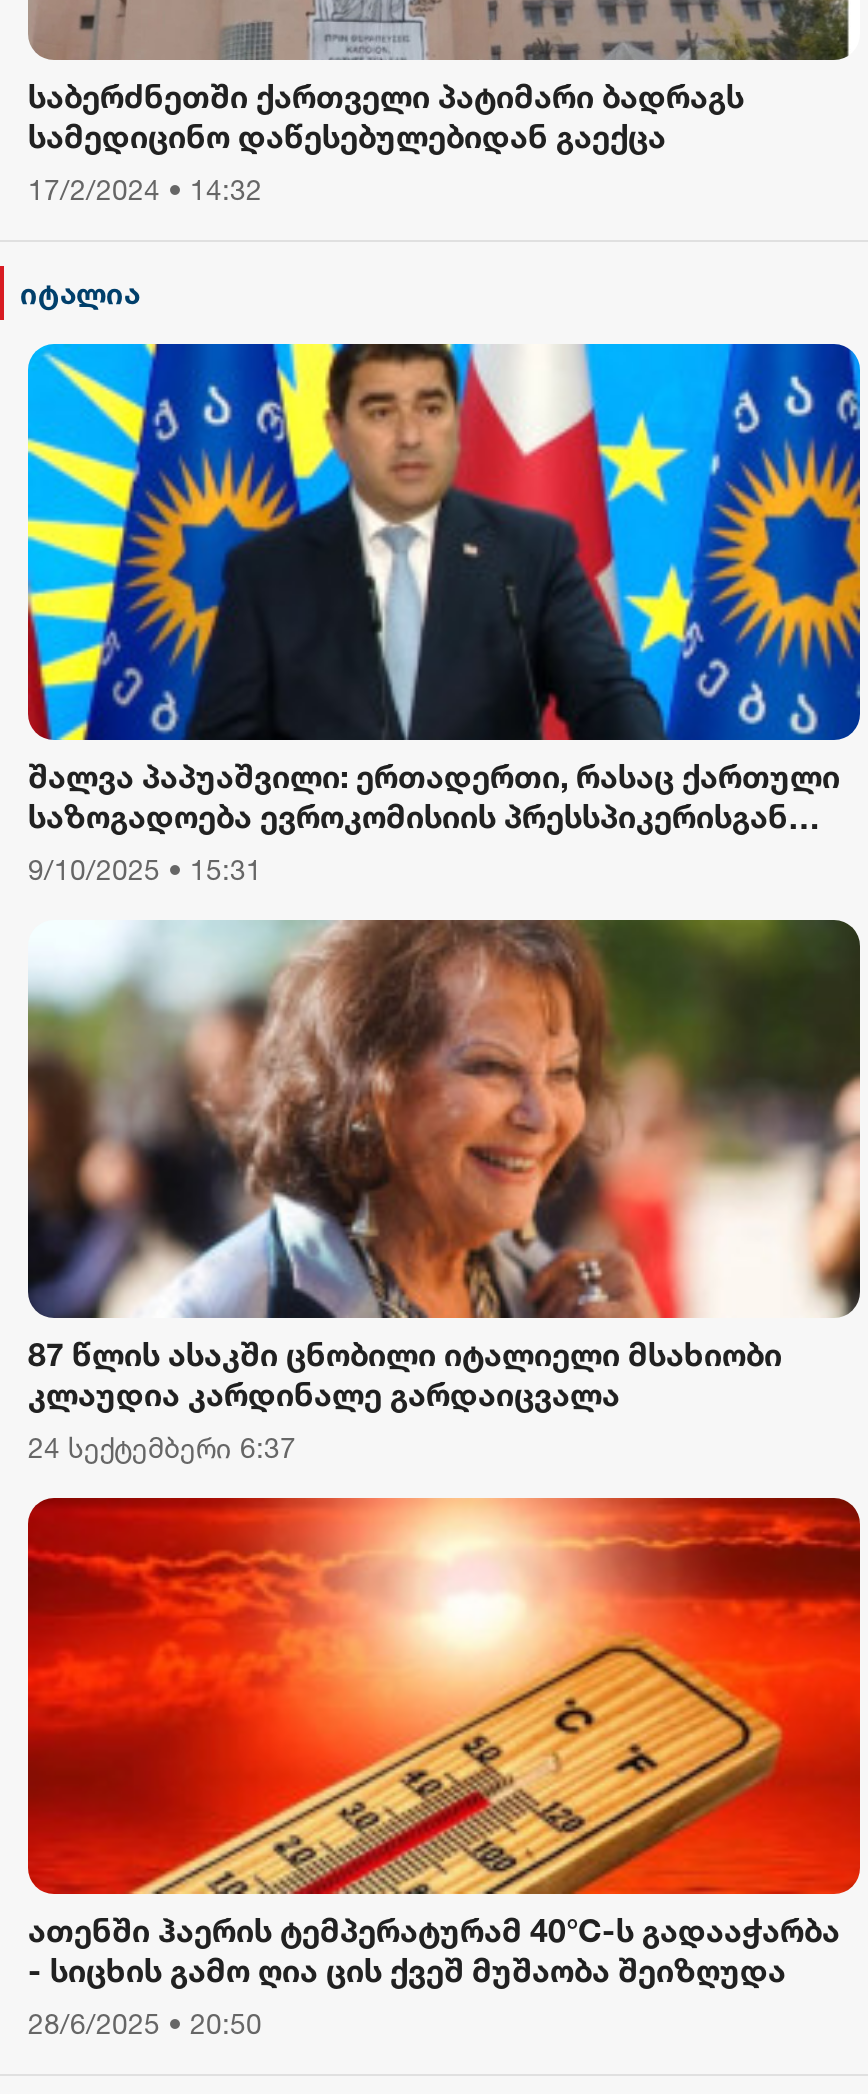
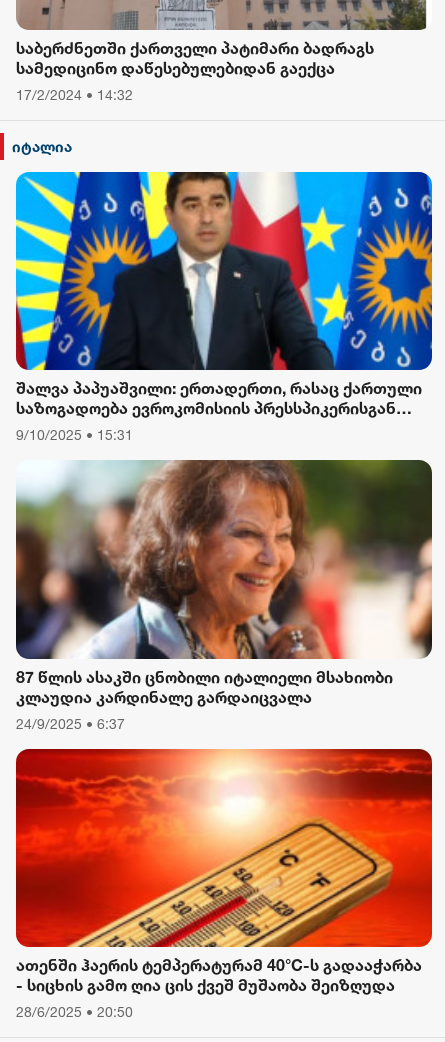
[28,1429,296,1463] 24 სექტემბერი 6:37 -> [16,715,125,732] 24/9/2025 • 6:37

